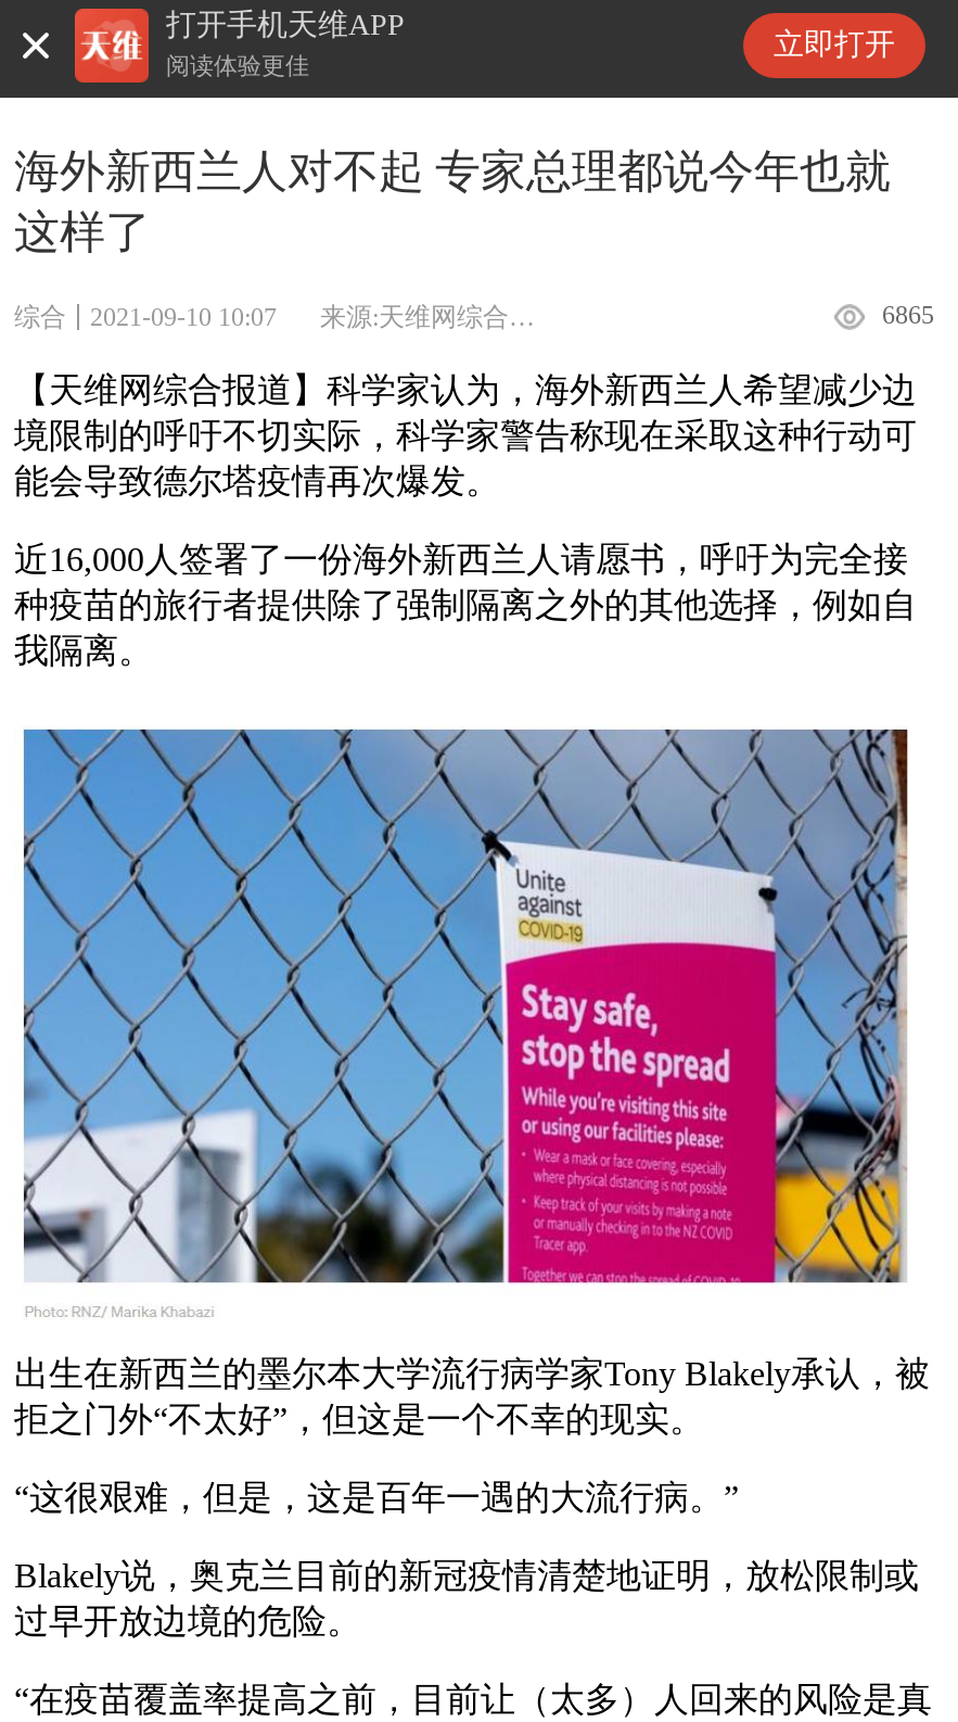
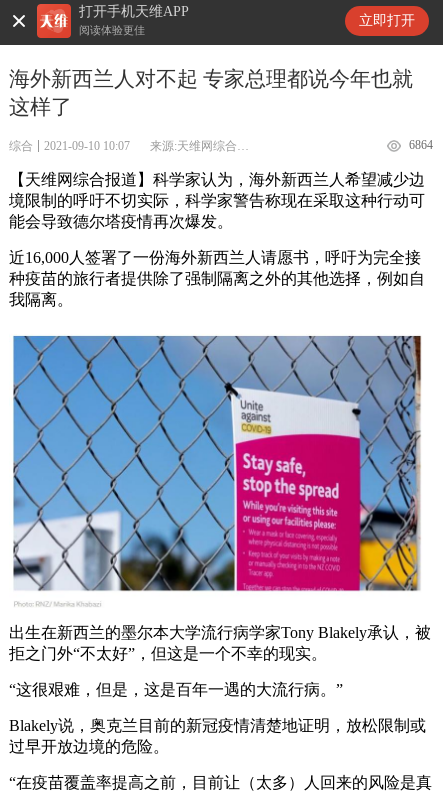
[882,300,934,330] 6865 -> [409,138,433,152] 6864

